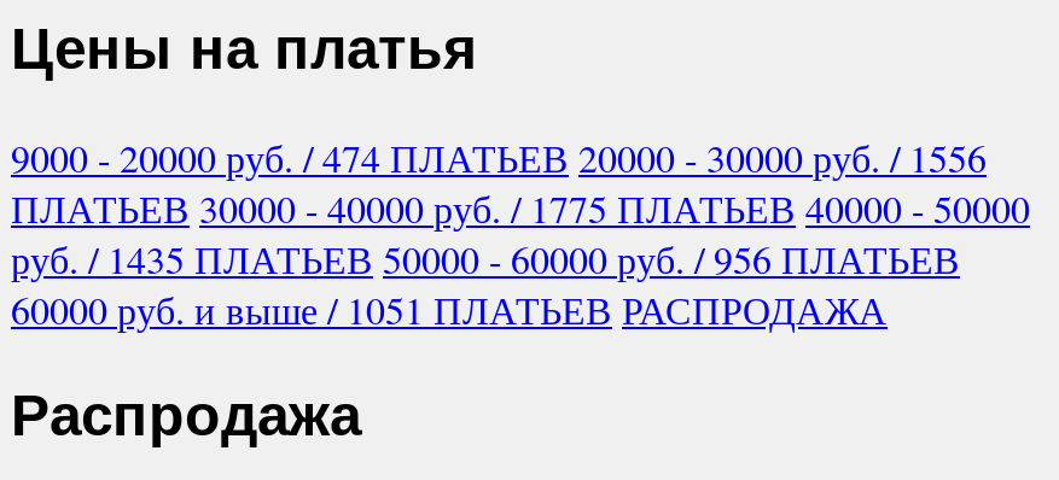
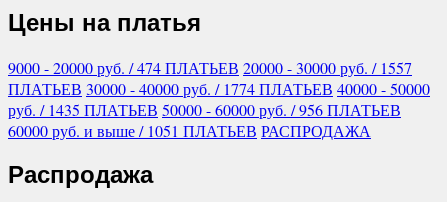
[11,131,987,182] 9000 - 20000 руб. / 474 ПЛАТЬЕВ 20000 - 30000 руб. / 1556 -> [8,57,412,78] 9000 - 20000 руб. / 474 ПЛАТЬЕВ 20000 - 30000 руб. / 1557
[11,182,1030,232] ПЛАТЬЕВ 30000 - 40000 руб. / 1775 ПЛАТЬЕВ 40000 - 50000 -> [8,78,430,99] ПЛАТЬЕВ 30000 - 40000 руб. / 1774 ПЛАТЬЕВ 40000 - 50000

